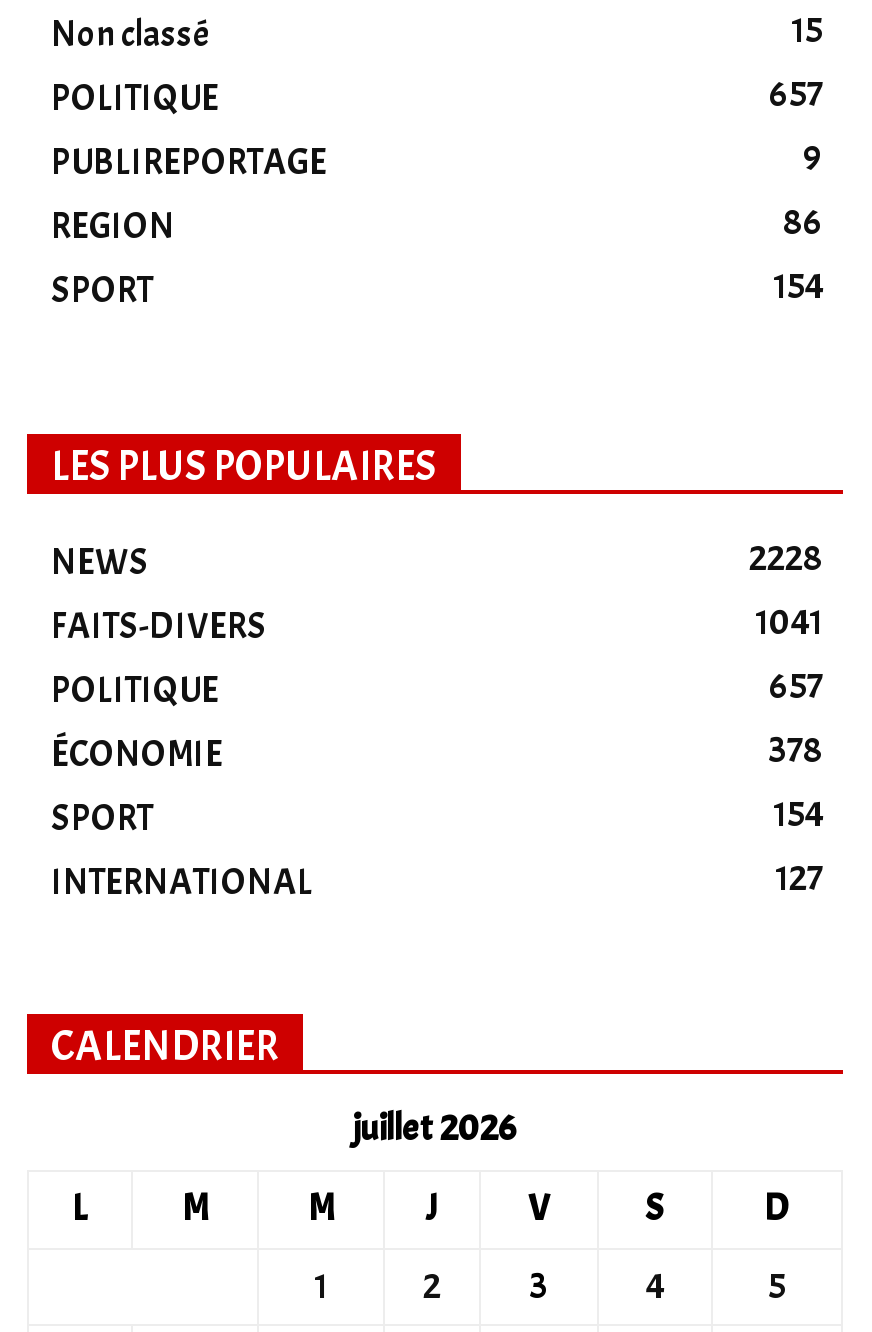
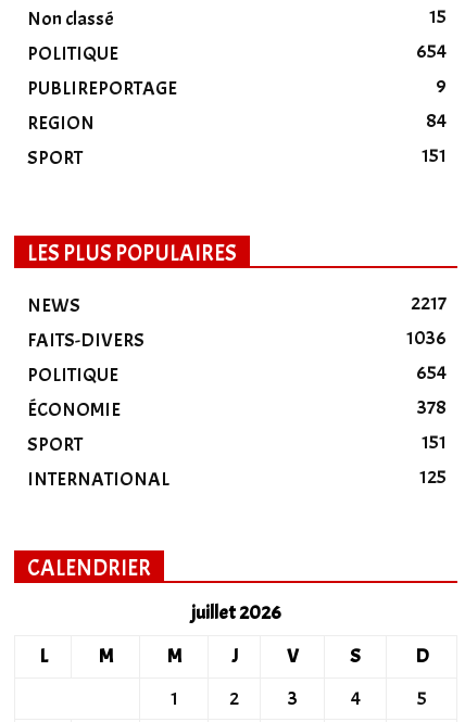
[769,72,823,118] 657 -> [416,39,447,64] 654
[783,200,823,246] 86 -> [426,109,447,134] 84
[773,264,823,310] 154 -> [422,144,447,169] 151
[749,536,823,582] 2228 -> [411,291,447,316] 2217
[755,600,823,646] 1041 -> [406,326,447,351] 1036
[769,664,823,710] 657 -> [416,361,447,386] 654
[773,792,823,838] 154 -> [422,430,447,455] 151
[775,856,823,902] 127 -> [419,465,447,490] 125

